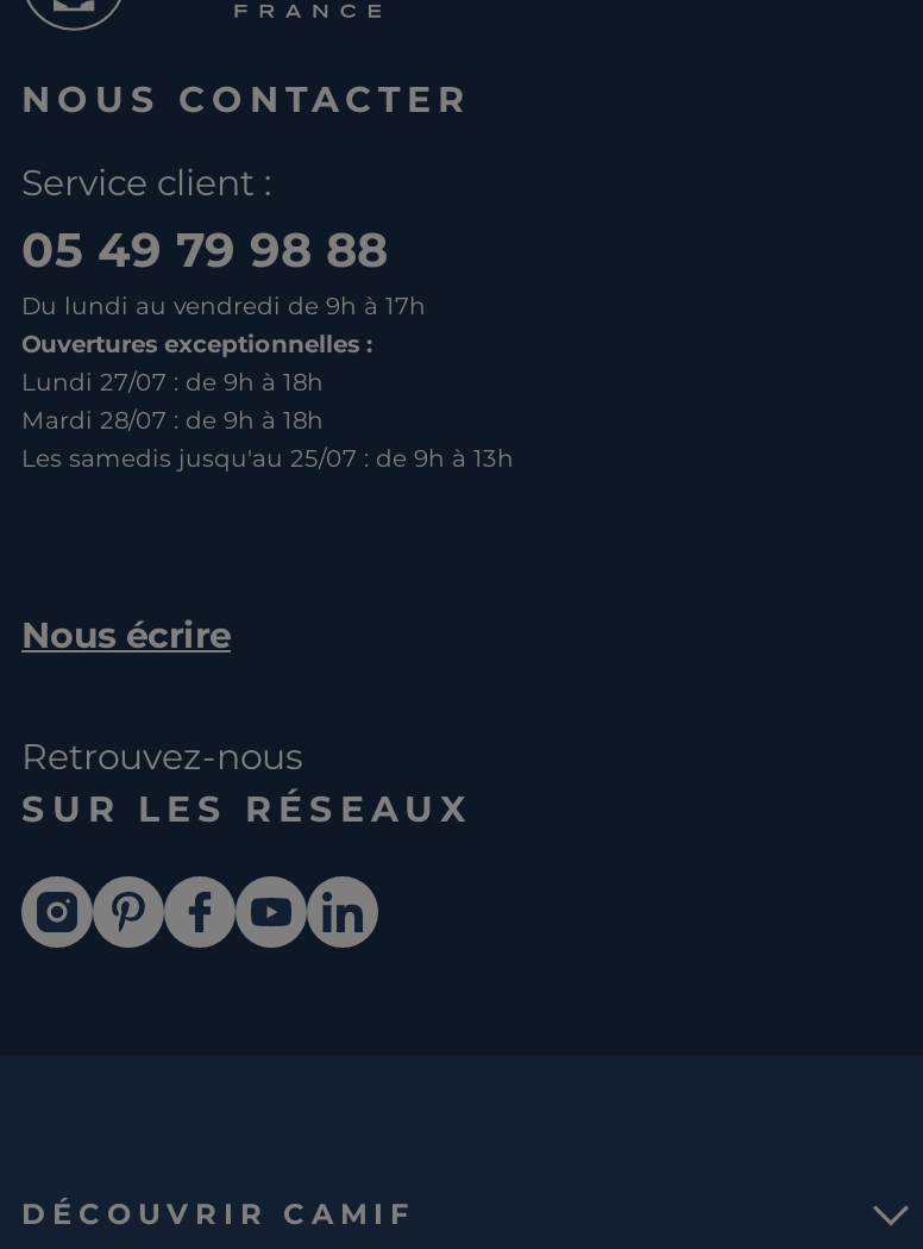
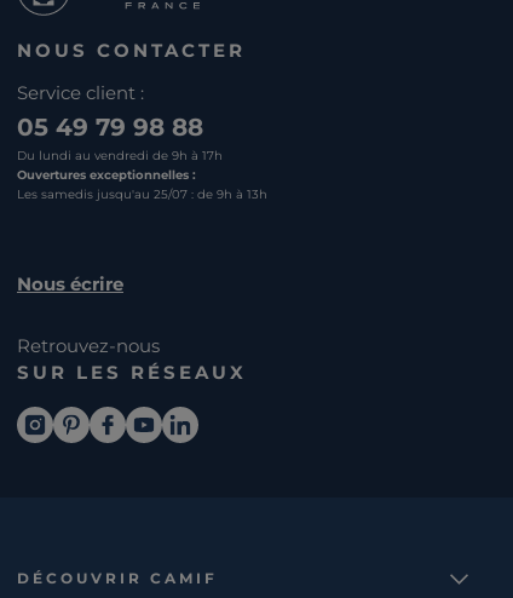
[21,366,324,435] Lundi 27/07 : de 9h à 18h | Mardi 28/07 : de 9h à 18h -> none

